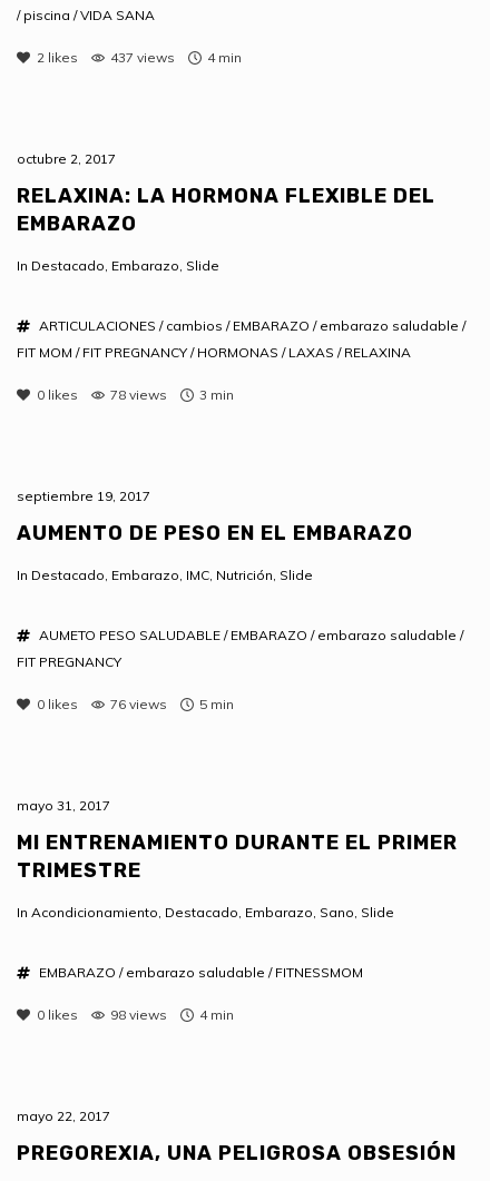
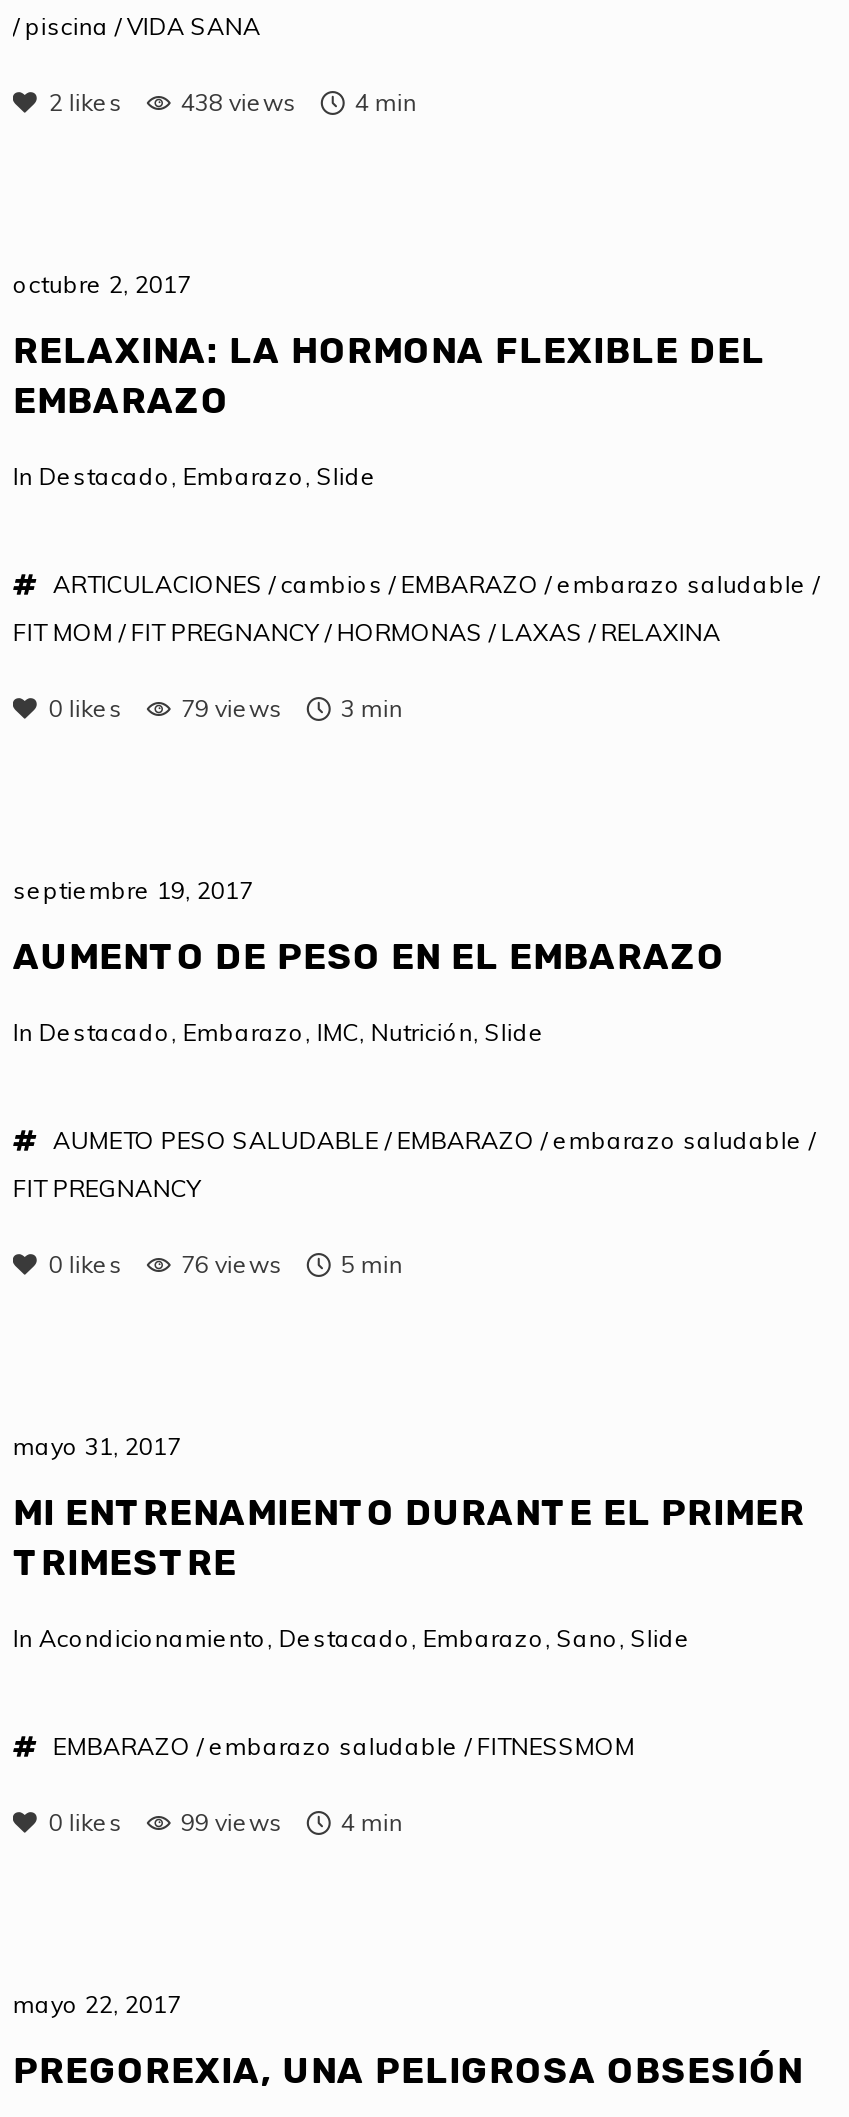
[37,49,242,66] 2 likes 437 views 4 min -> [49,88,417,118] 2 likes 438 views 4 min
[37,387,234,403] 0 likes 78 views 3 min -> [49,694,403,724] 0 likes 79 views 3 min
[37,1007,234,1023] 0 likes 98 views 4 min -> [49,1808,403,1838] 0 likes 99 views 4 min

